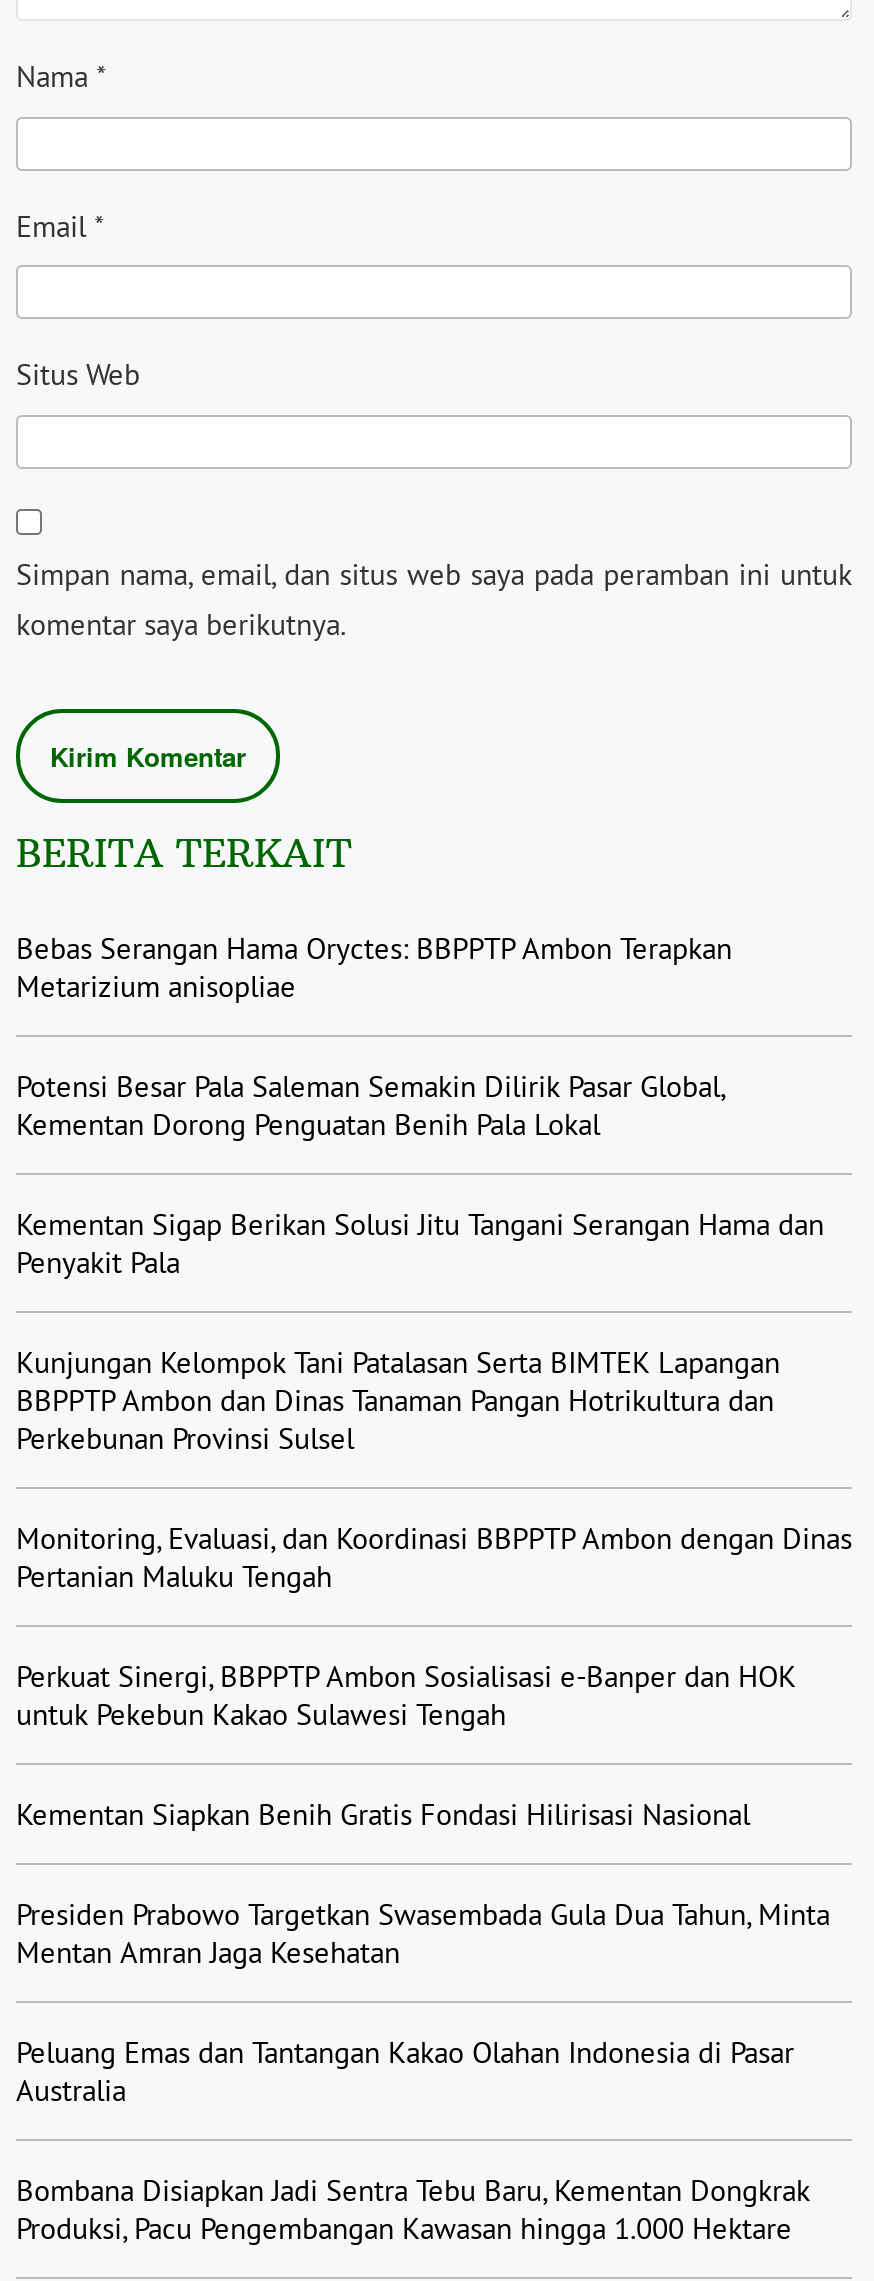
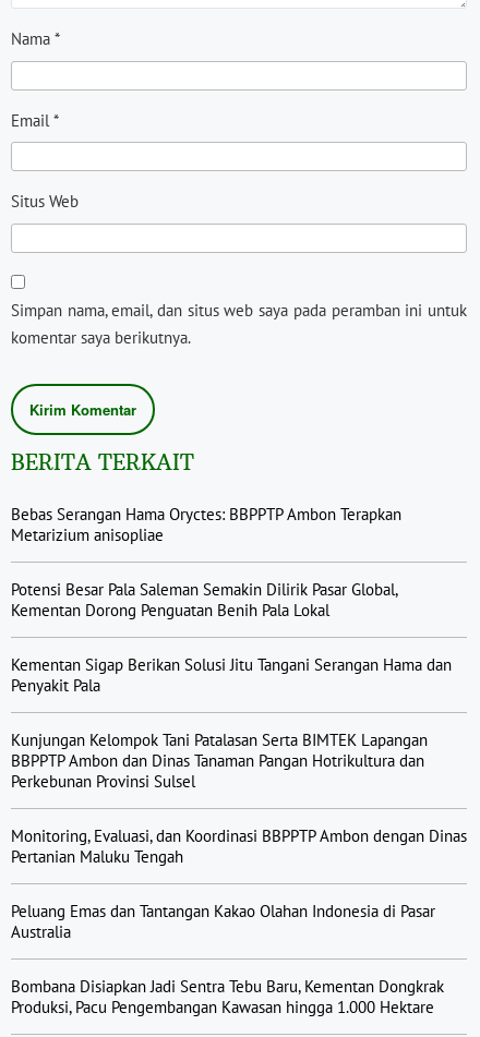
[16,1657,830,1971] Perkuat Sinergi, BBPPTP Ambon Sosialisasi e-Banper dan HOK | untuk Pekebun Kakao Sulawesi Tengah | Kementan Siapkan Benih Gratis Fondasi Hilirisasi Nasional | Presiden Prabowo Targetkan Swasembada Gula Dua Tahun, Minta | Mentan Amran Jaga Kesehatan -> none

